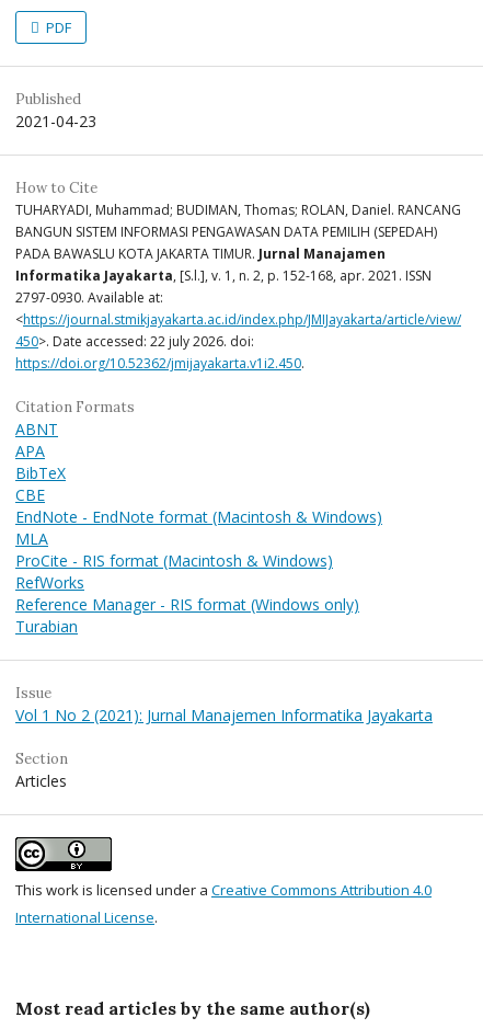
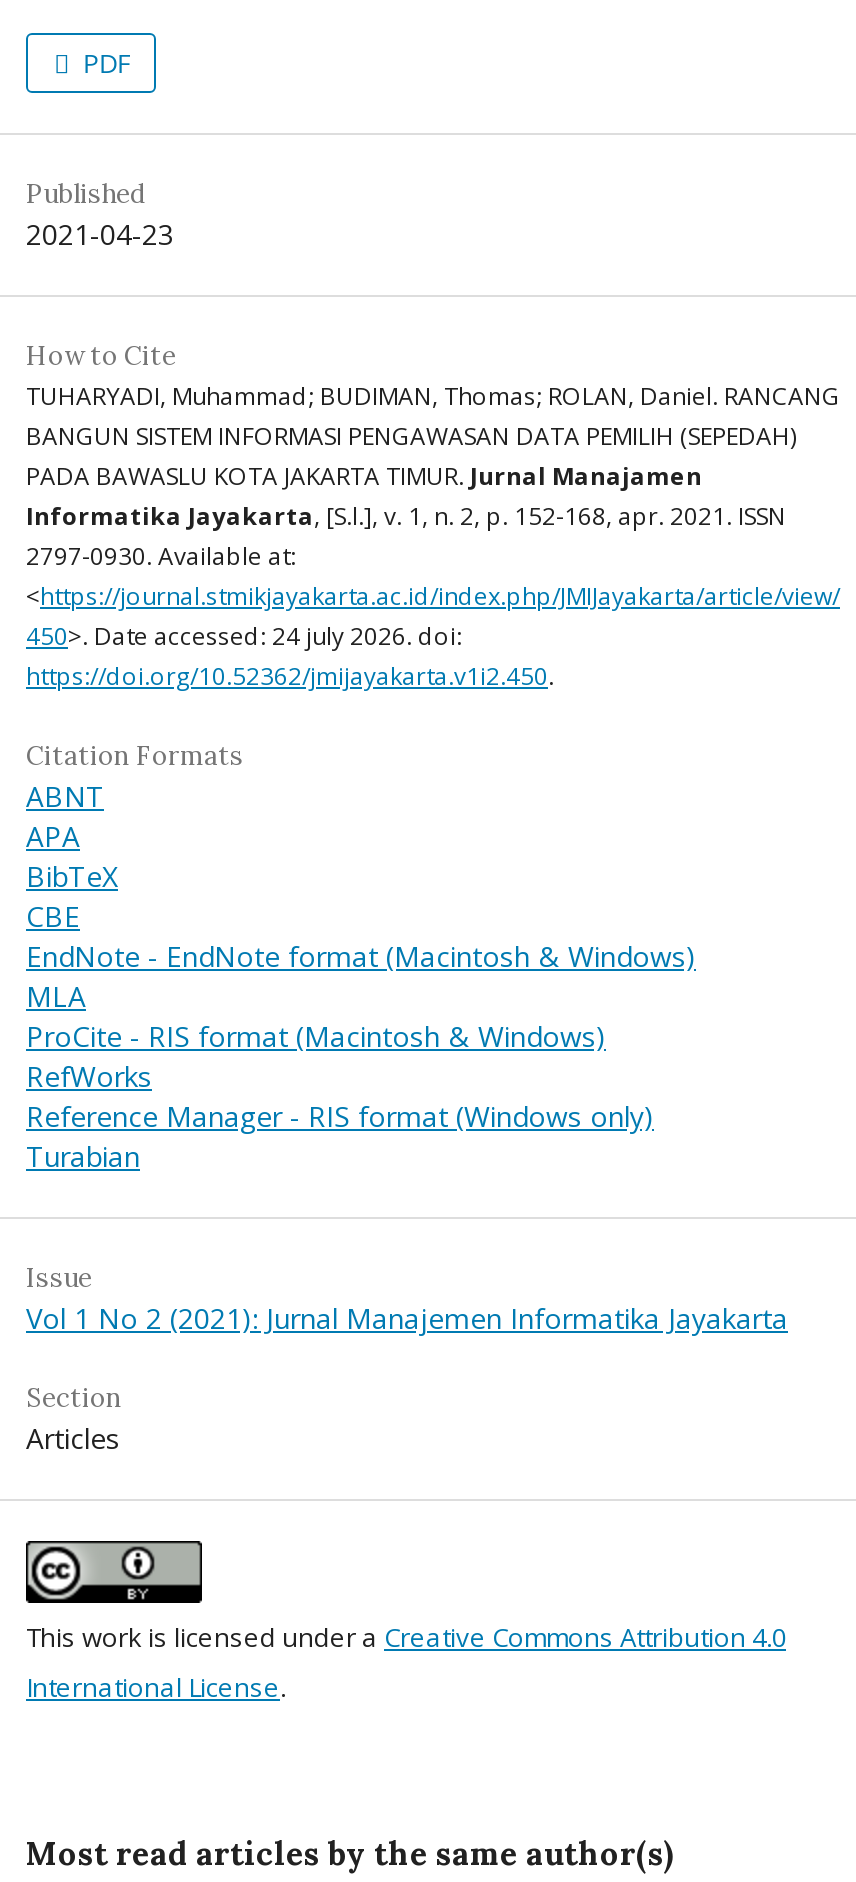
[15,332,254,351] 450>. Date accessed: 22 july 2026. doi: -> [26,619,462,653] 450>. Date accessed: 24 july 2026. doi:

